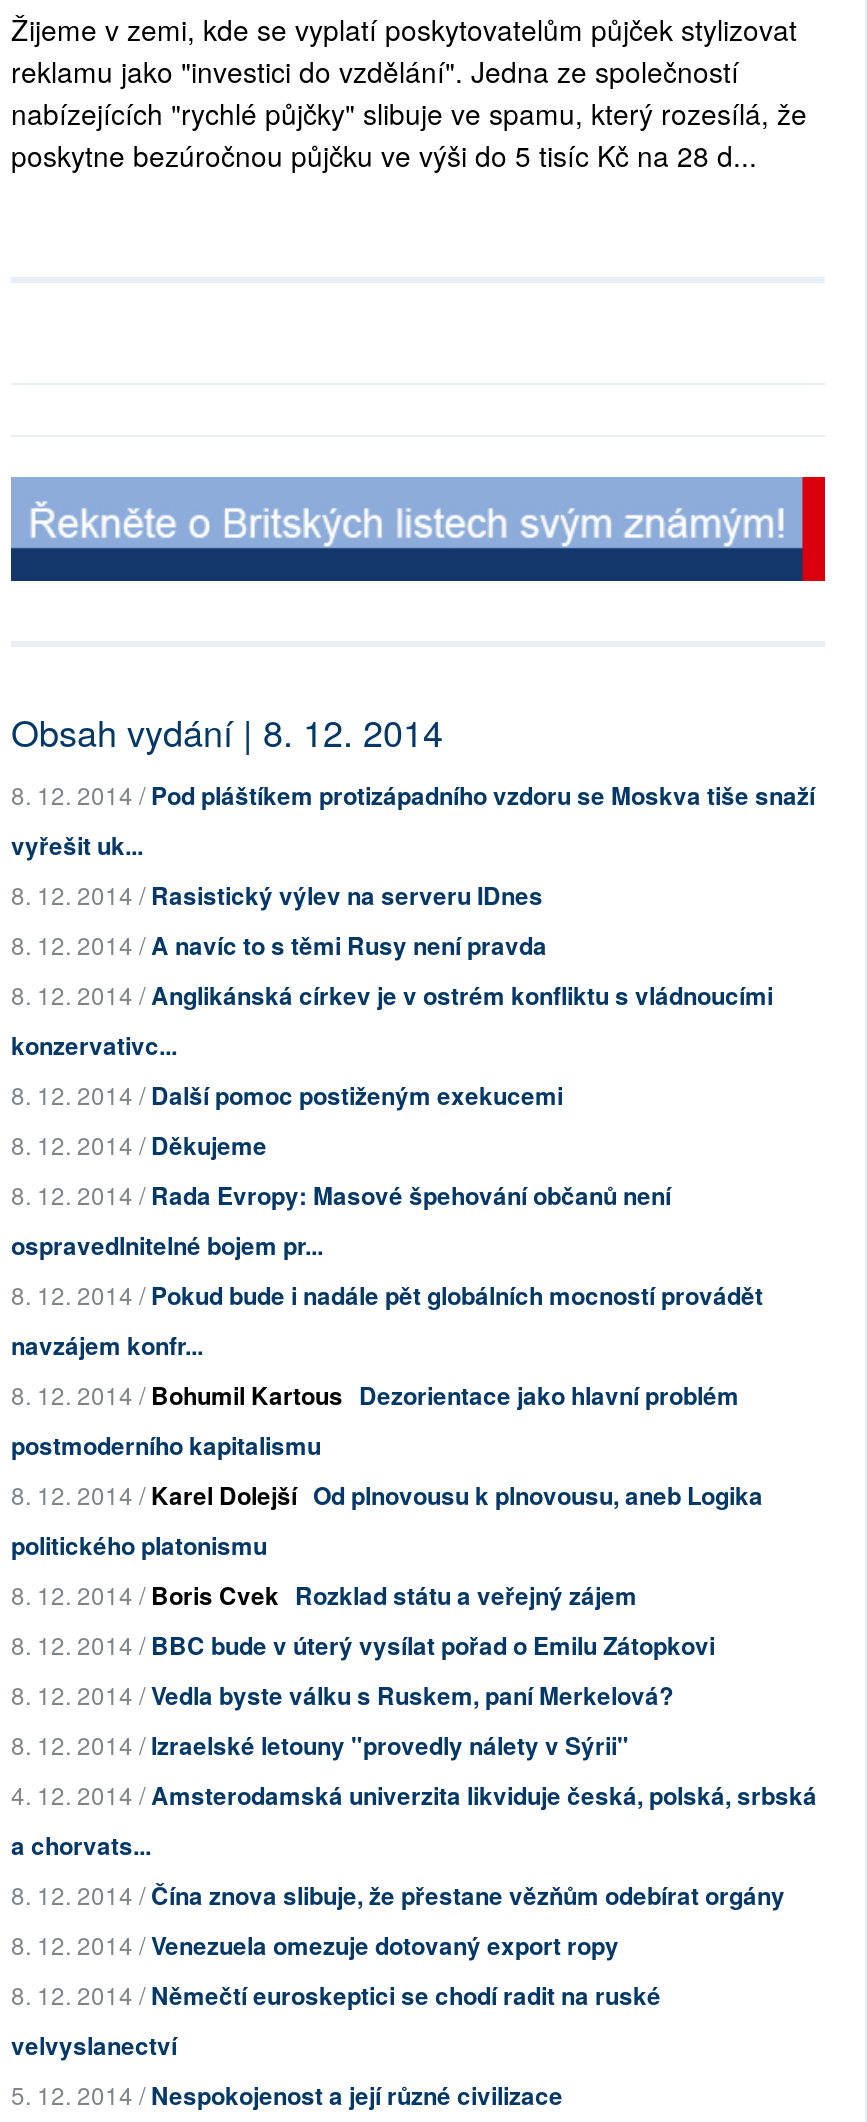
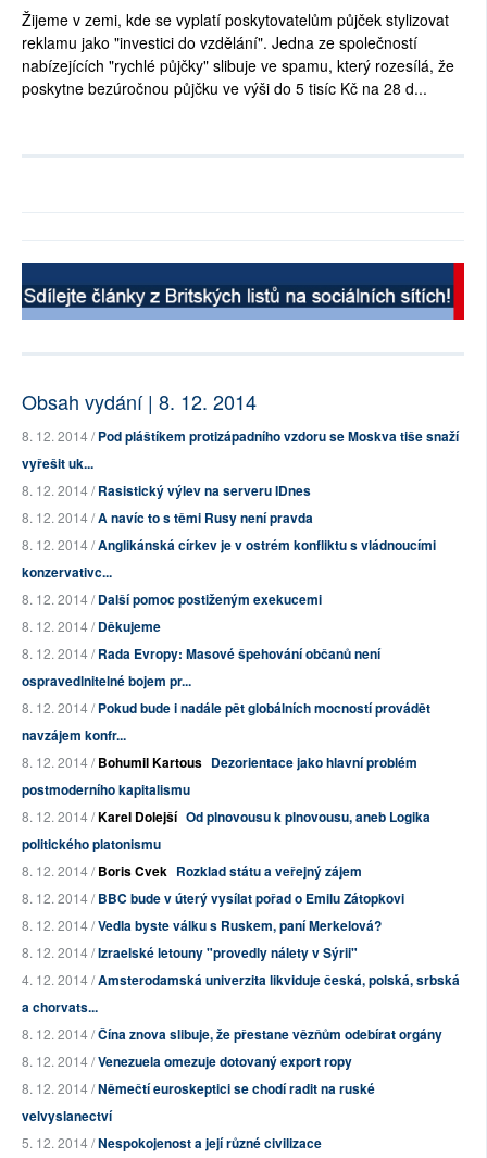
[9,475,807,581] [image] -> [22,262,455,320] [image]

